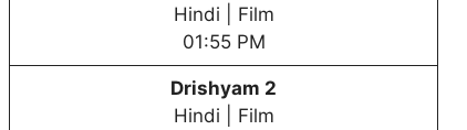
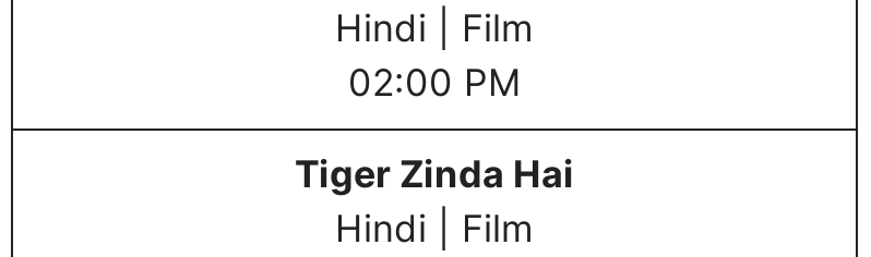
[182,31,265,53] 01:55 PM -> [348,61,521,105] 02:00 PM
[170,77,277,99] Drishyam 2 -> [295,152,574,196] Tiger Zinda Hai

